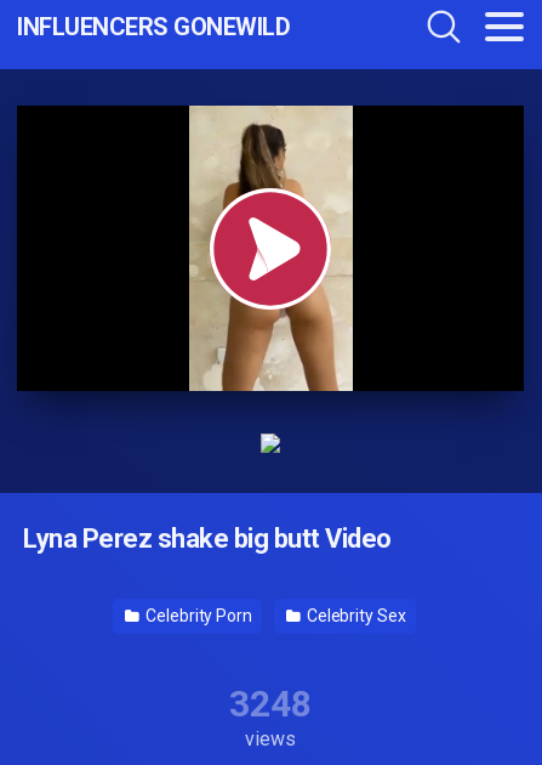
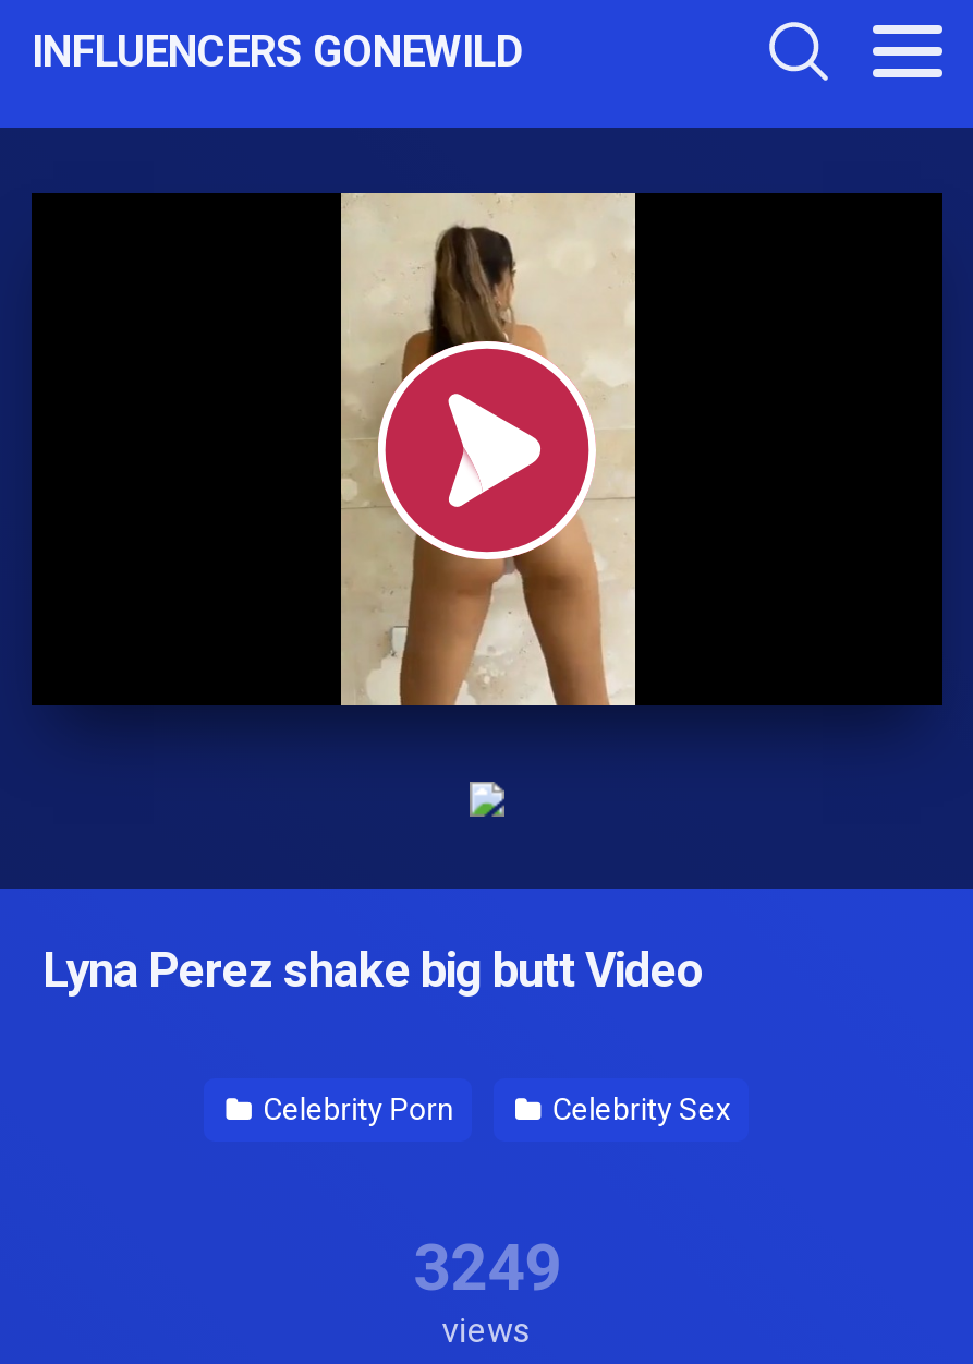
[229,683,311,725] 3248 -> [413,1229,561,1305] 3249

